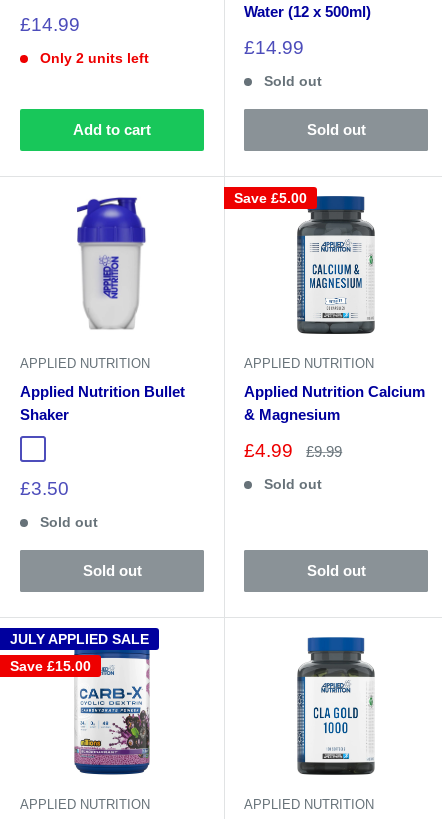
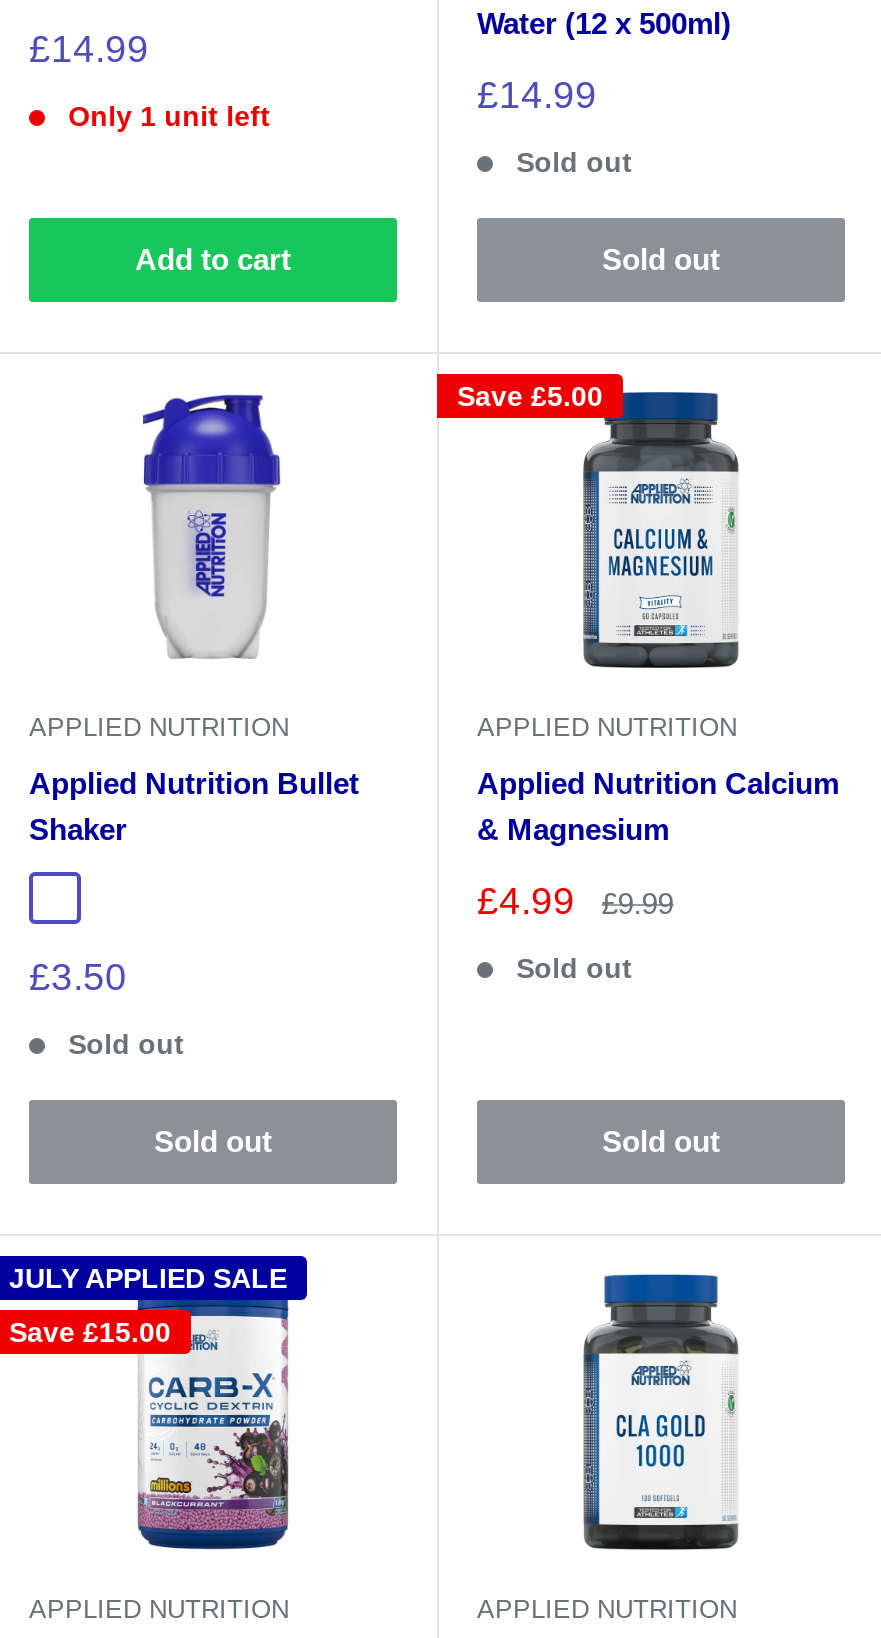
[40,50,149,66] Only 2 units left -> [68,101,270,133] Only 1 unit left

